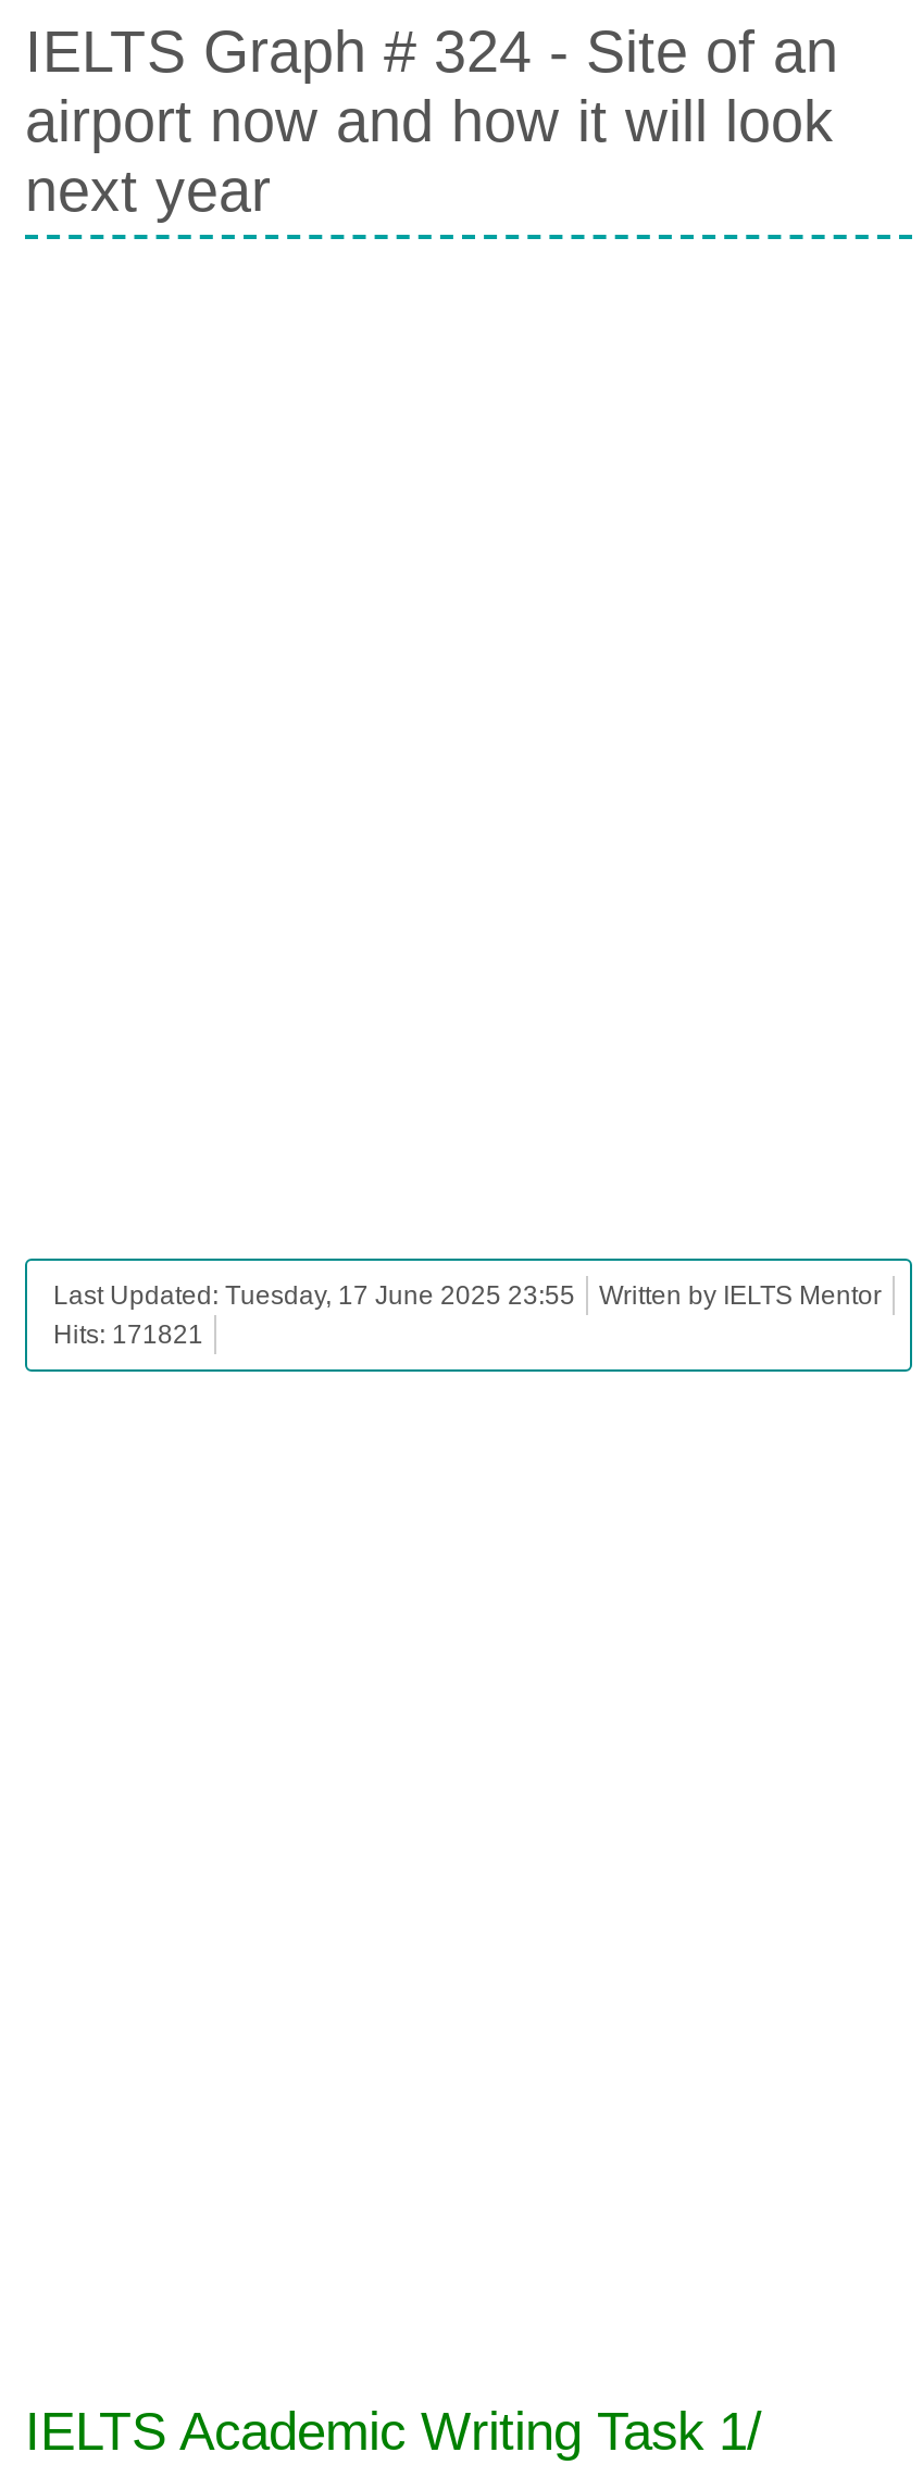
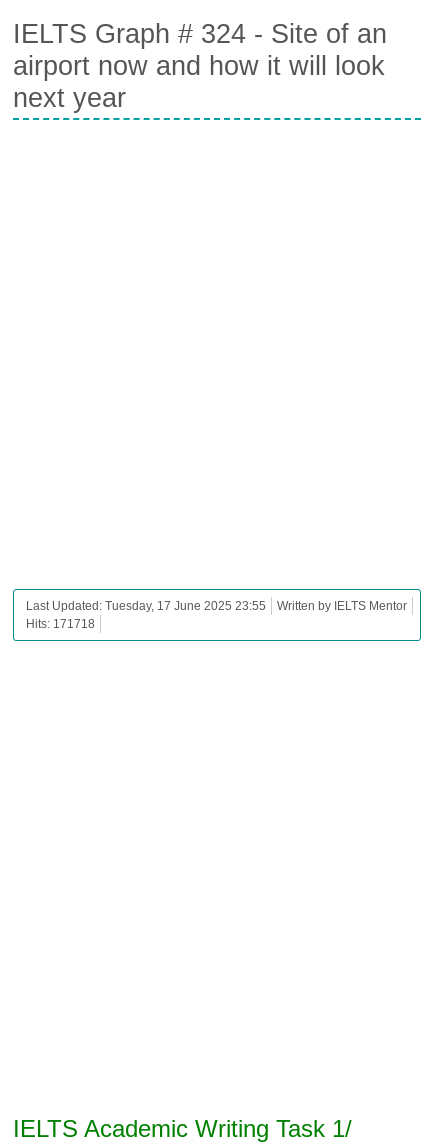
[53,1319,203,1349] Hits: 171821 -> [26,617,95,631] Hits: 171718

